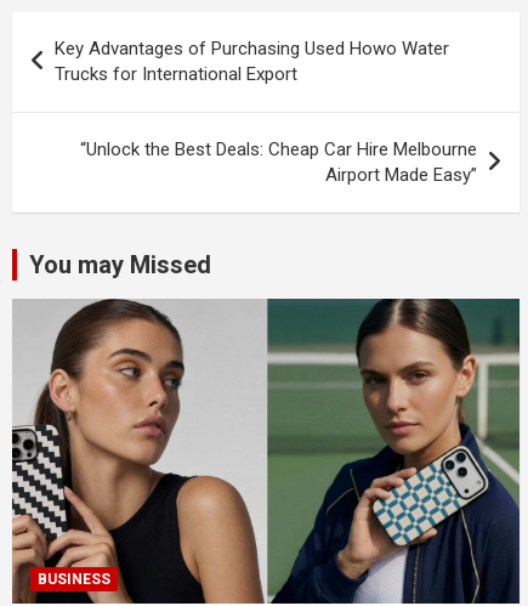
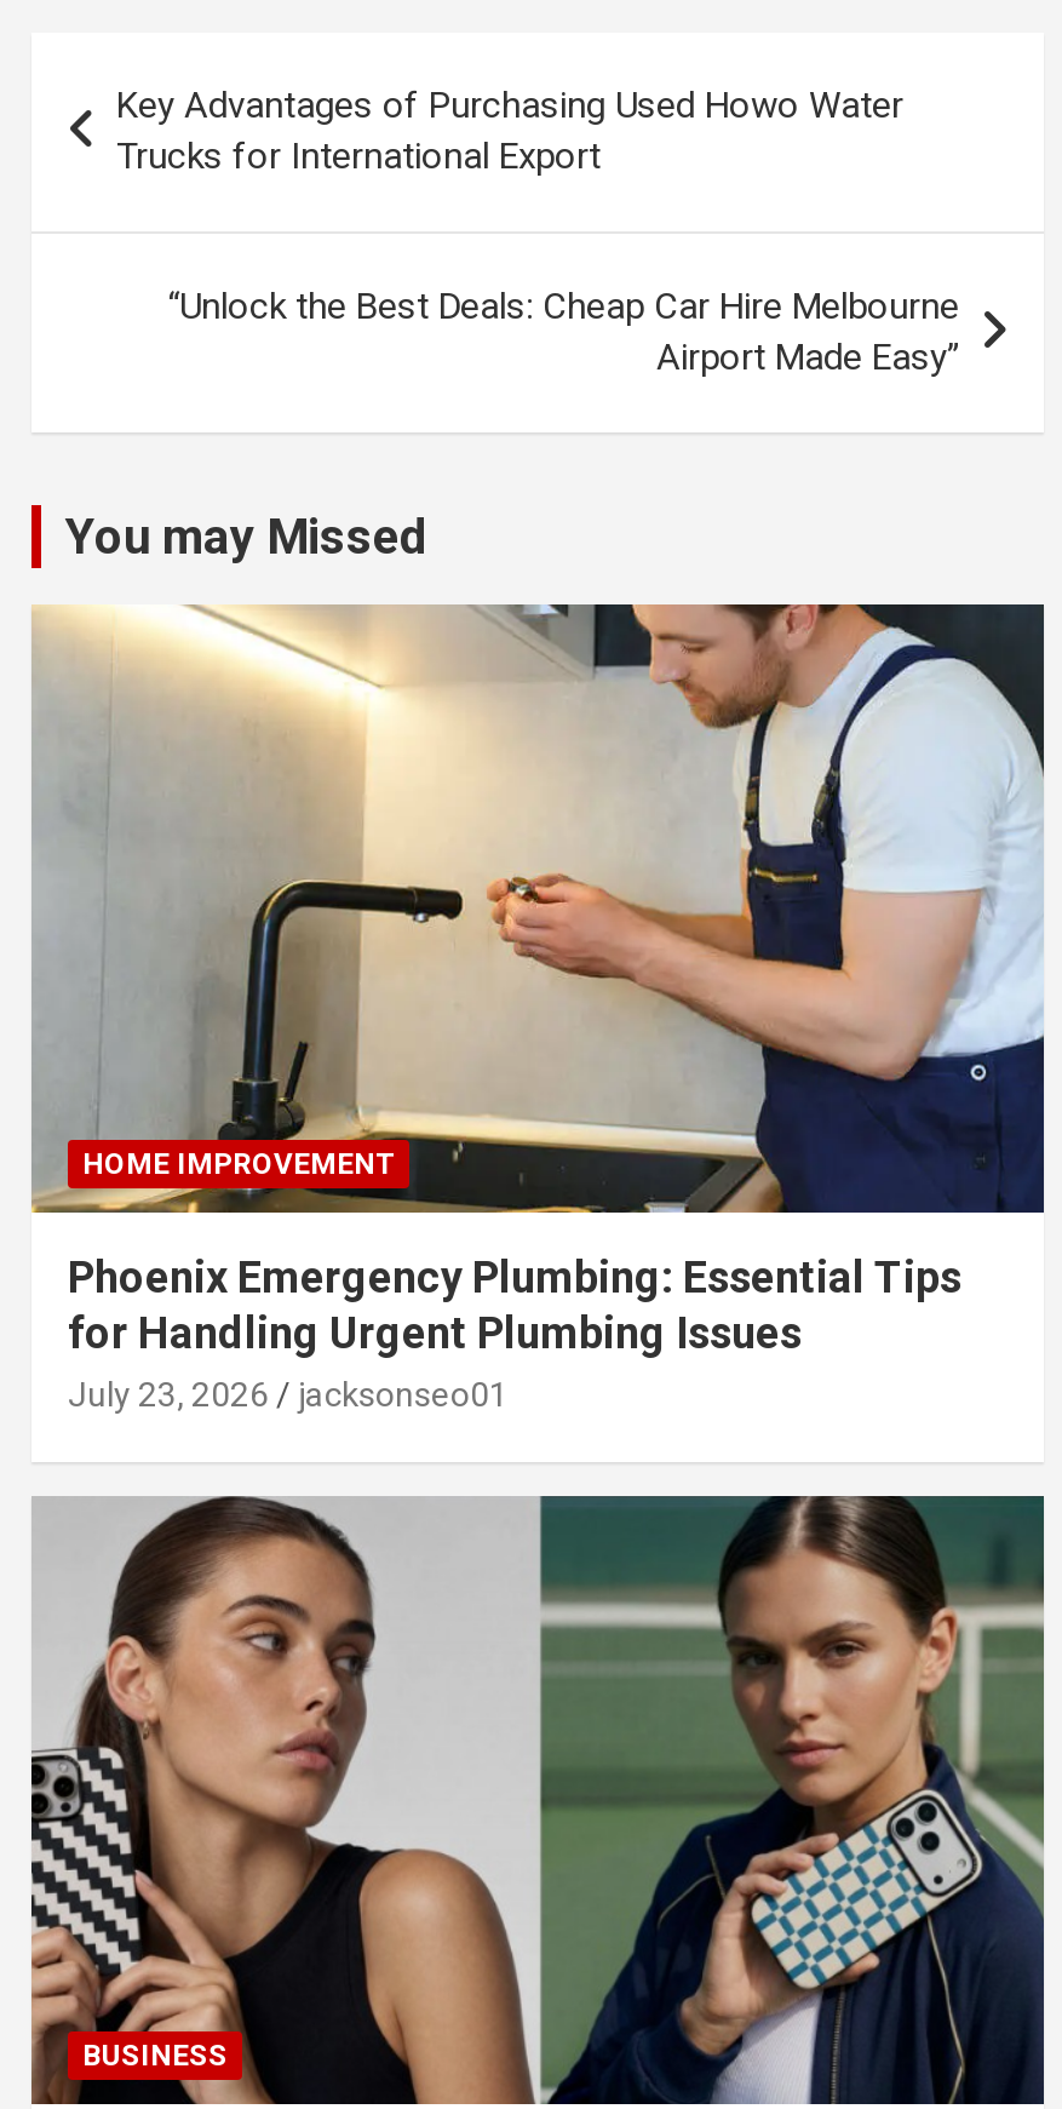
none -> [31,602,1044,1413] [image] | HOME IMPROVEMENT | Phoenix Emergency Plumbing: Essential Tips | for Handling Urgent Plumbing Issues | July 23, 2026 | jacksonseo01

